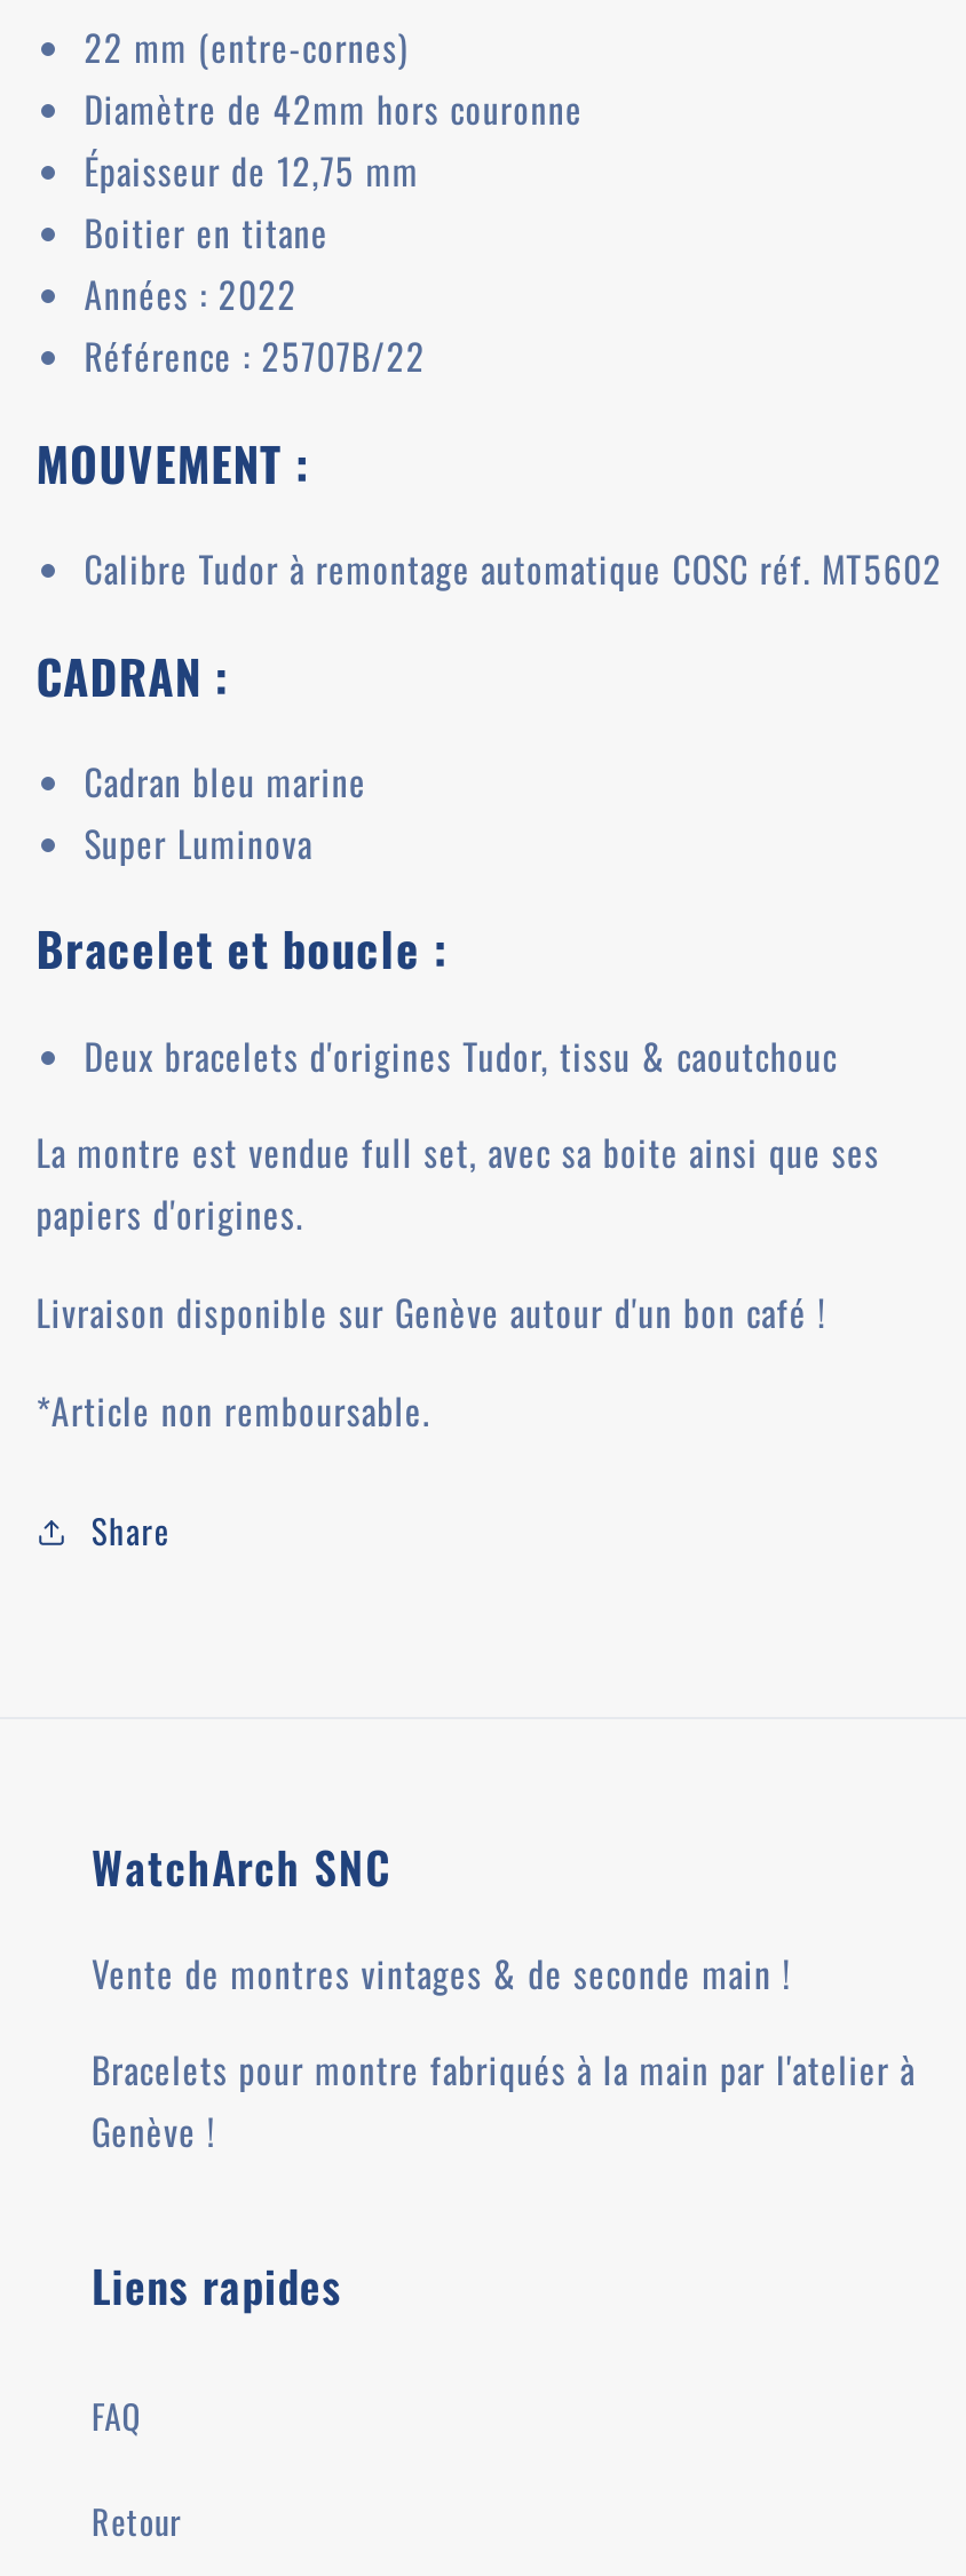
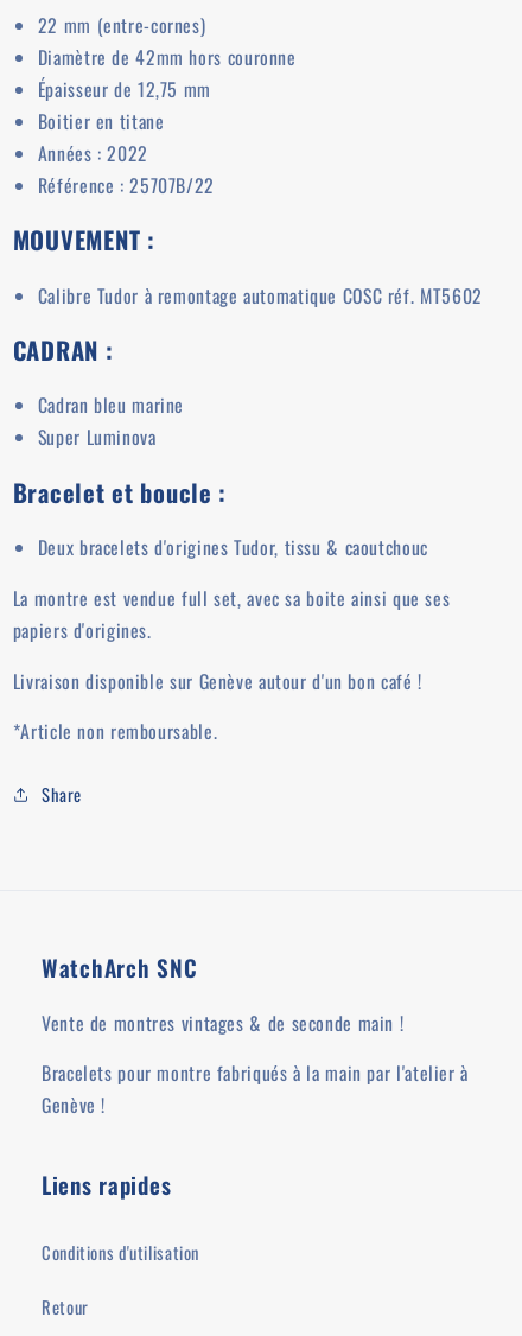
[92,2389,142,2439] FAQ -> [42,1239,199,1265] Conditions d'utilisation

